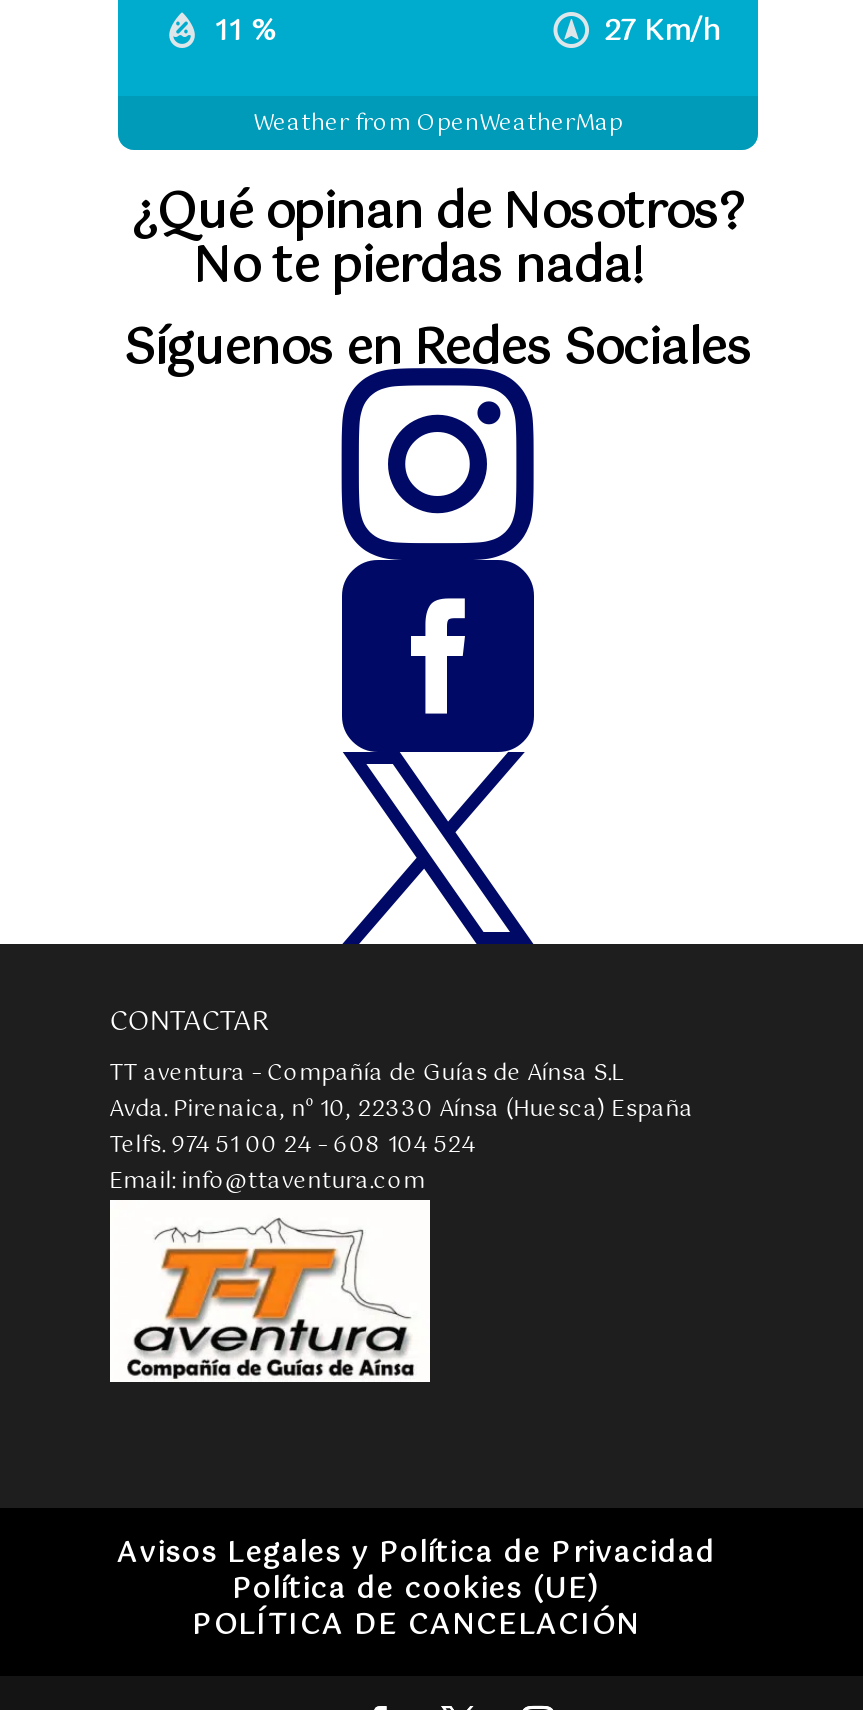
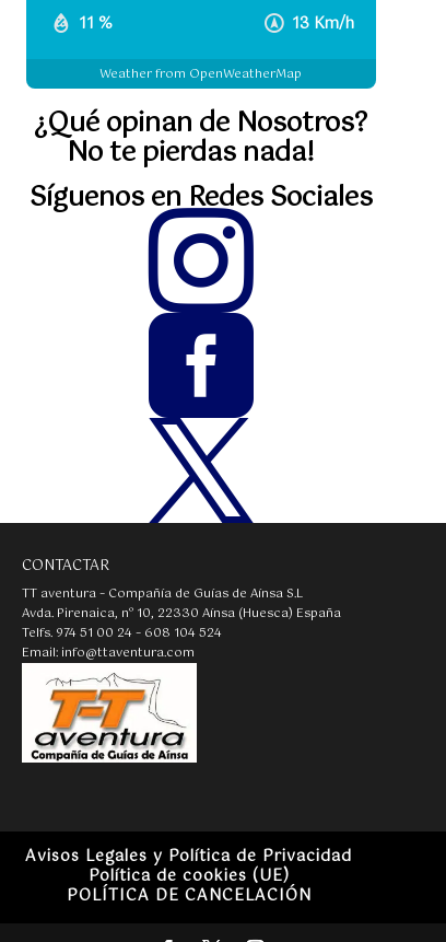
[604,9,718,57] 27 Km/h -> [292,11,354,38] 13 Km/h

